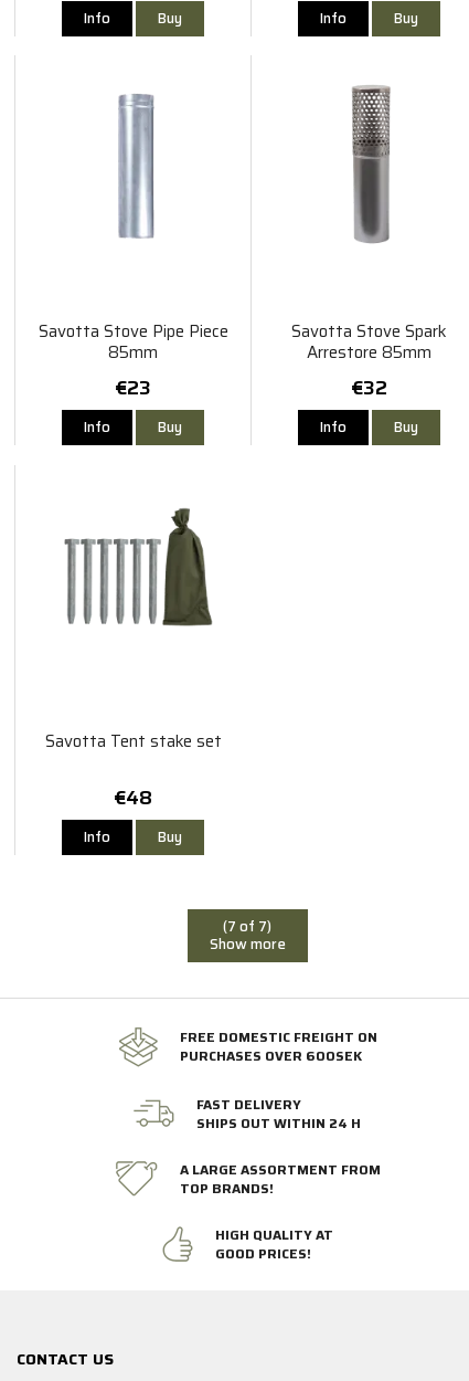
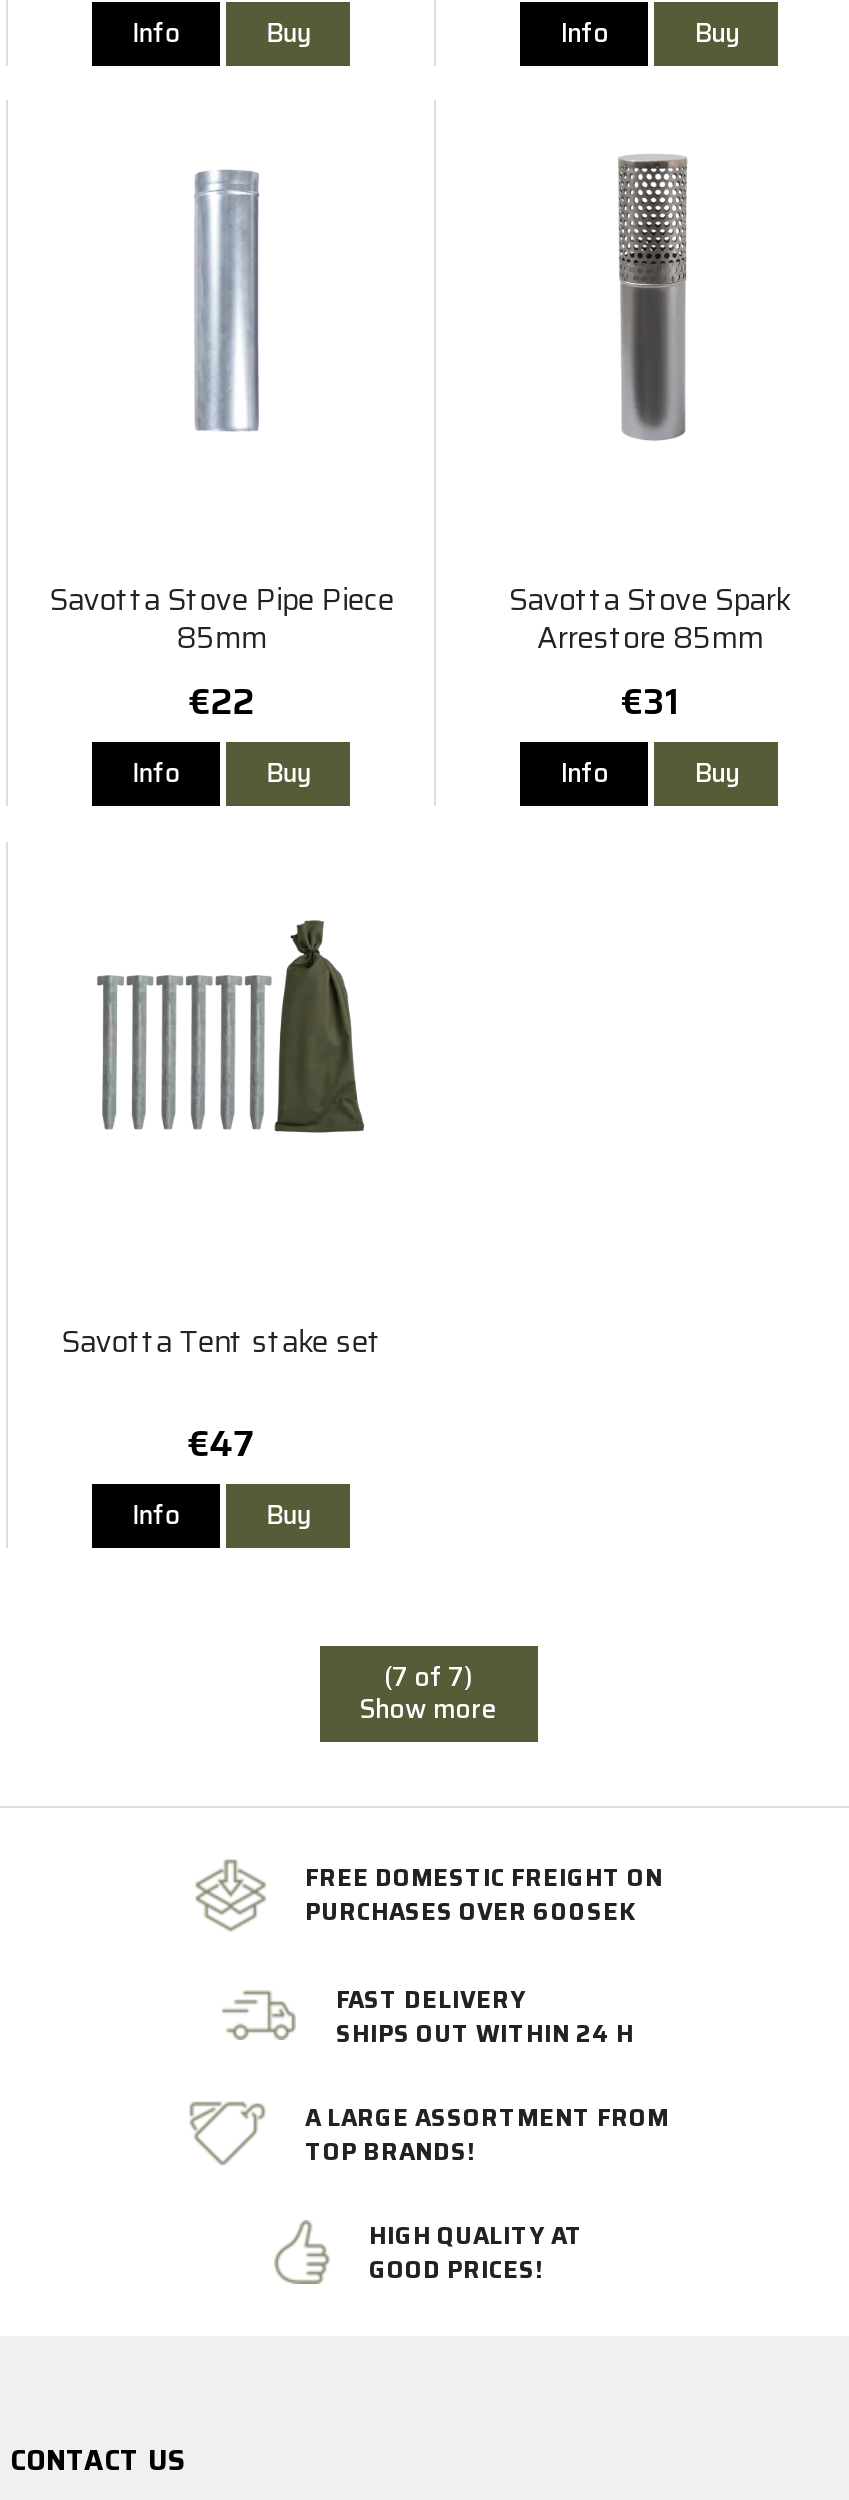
[115,373,152,404] €23 -> [189,675,255,731] €22
[351,373,388,404] €32 -> [621,675,679,731] €31
[114,782,153,813] €48 -> [188,1415,256,1471] €47

